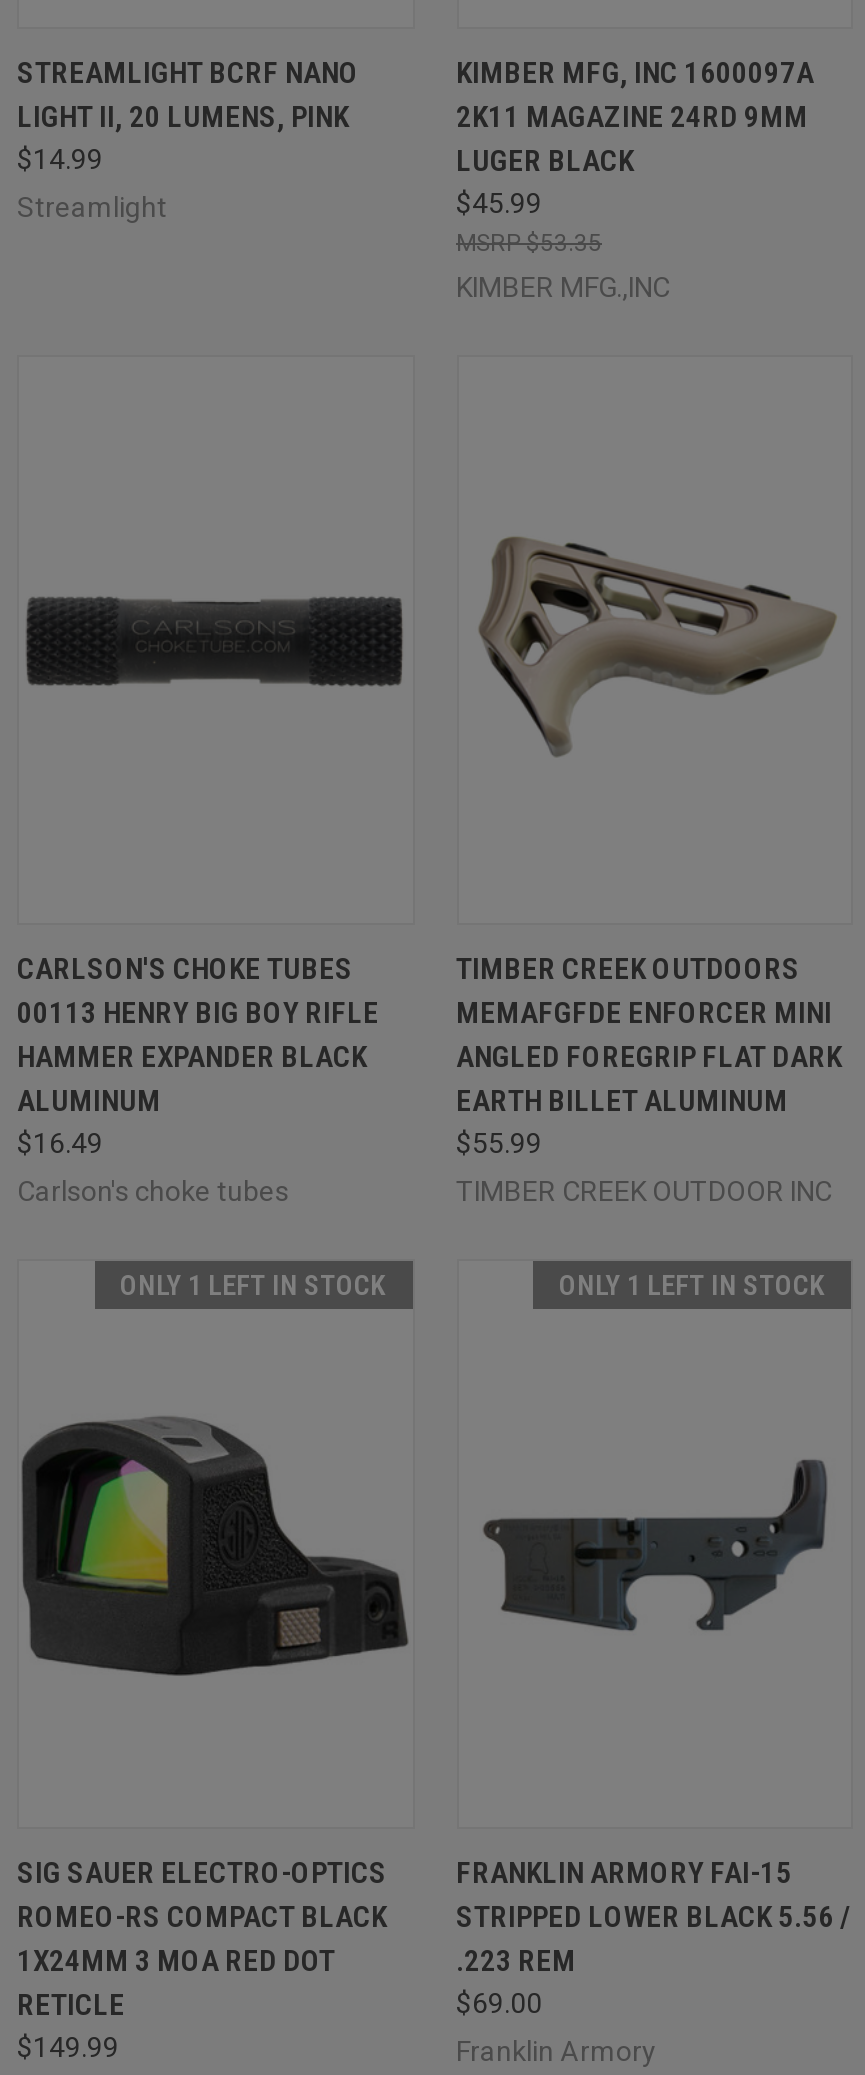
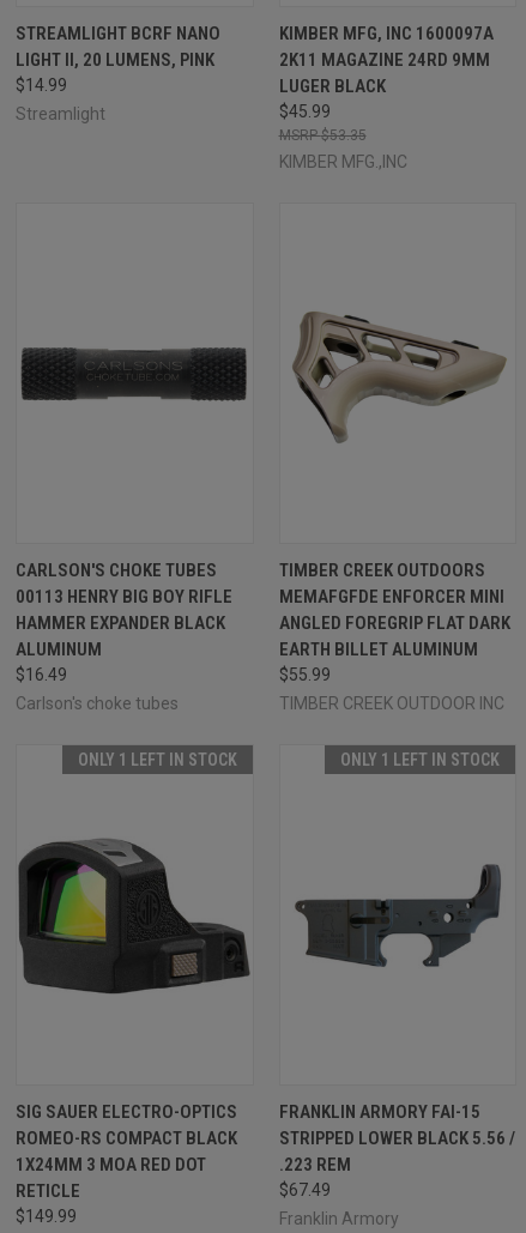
[456,1987,542,2019] $69.00 -> [279,1181,330,1200] $67.49

